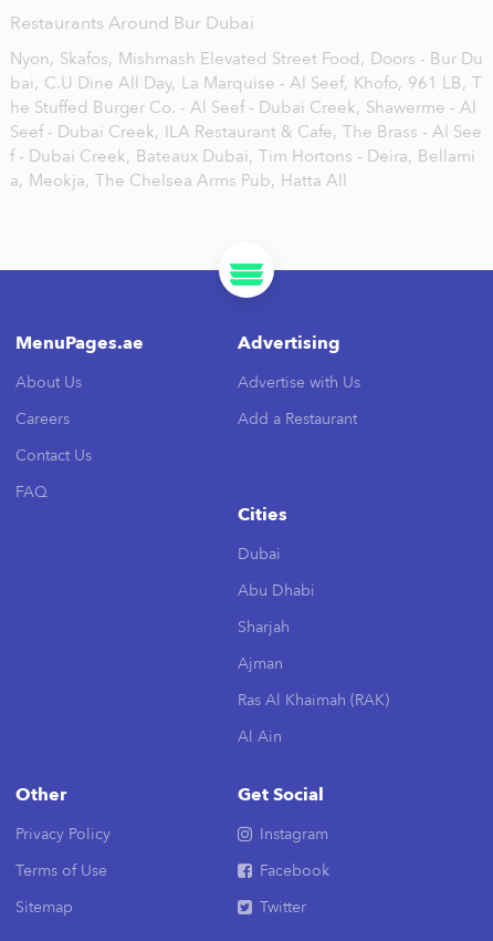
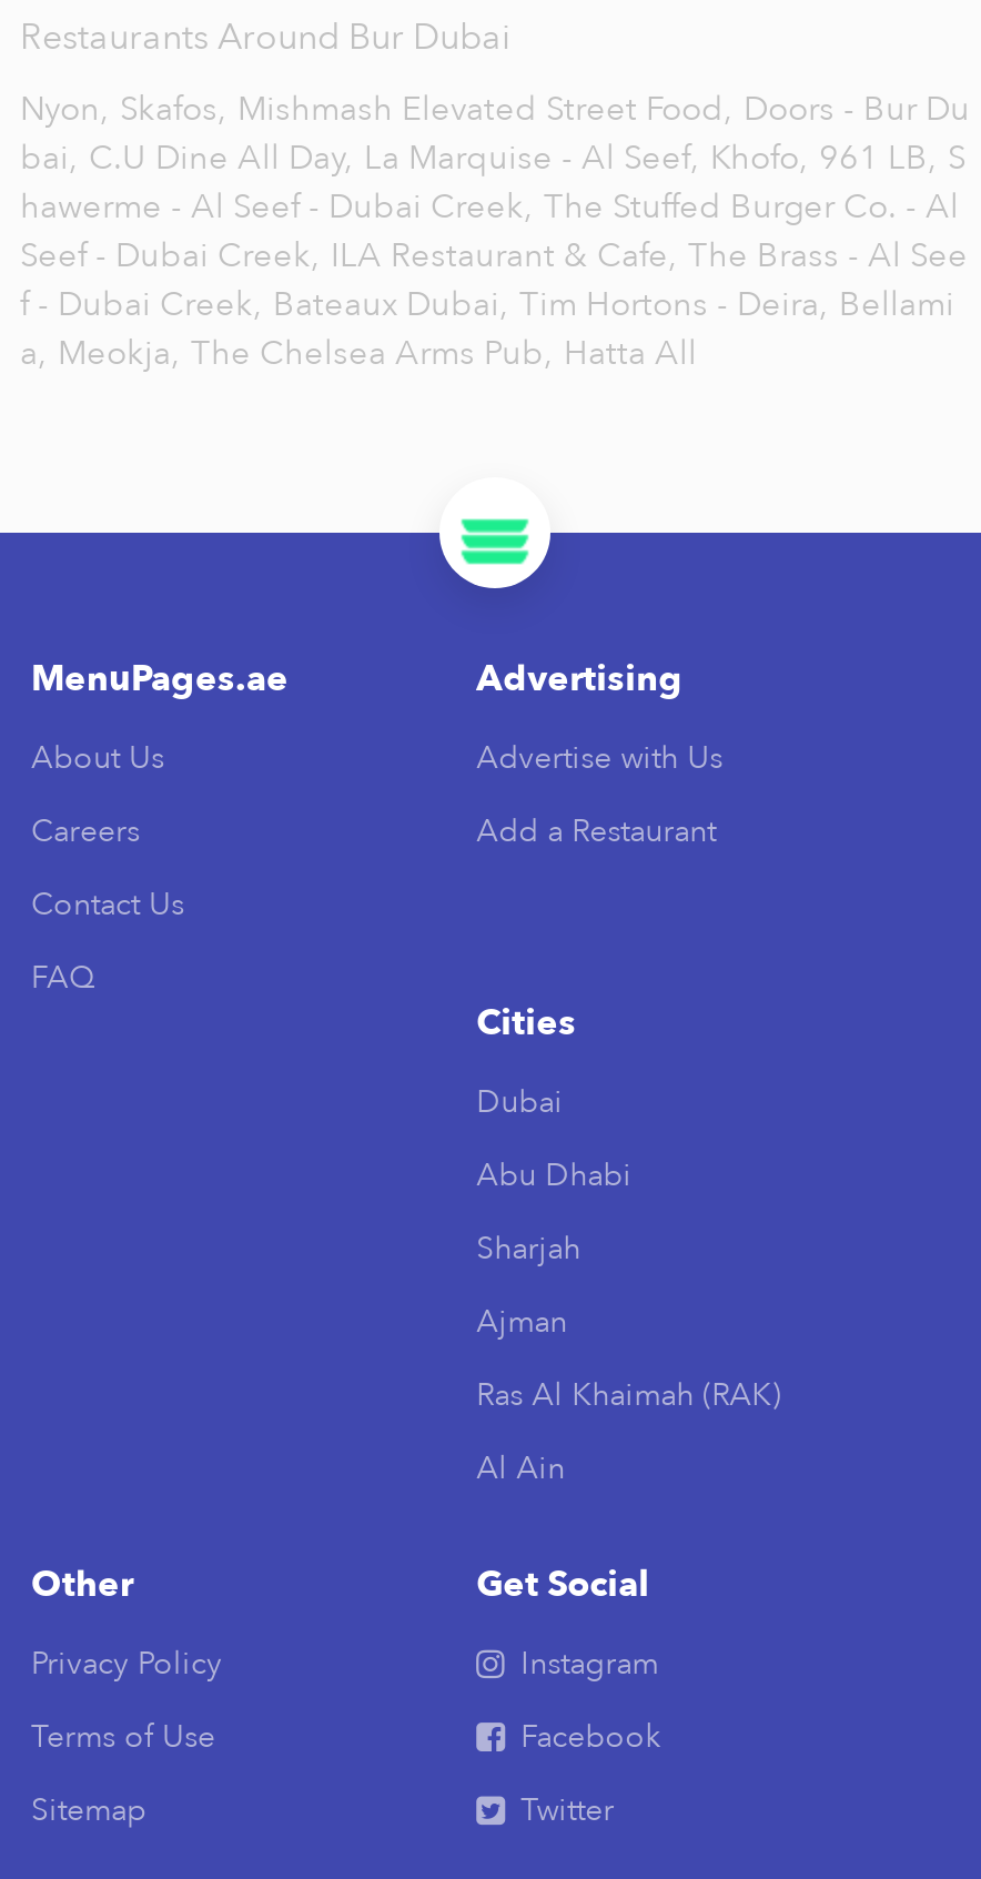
[10,72,482,94] bai, C.U Dine All Day, La Marquise - Al Seef, Khofo, 961 LB, T -> [20,135,965,180] bai, C.U Dine All Day, La Marquise - Al Seef, Khofo, 961 LB, S
[10,96,476,118] he Stuffed Burger Co. - Al Seef - Dubai Creek, Shawerme - Al -> [20,184,959,229] hawerme - Al Seef - Dubai Creek, The Stuffed Burger Co. - Al

